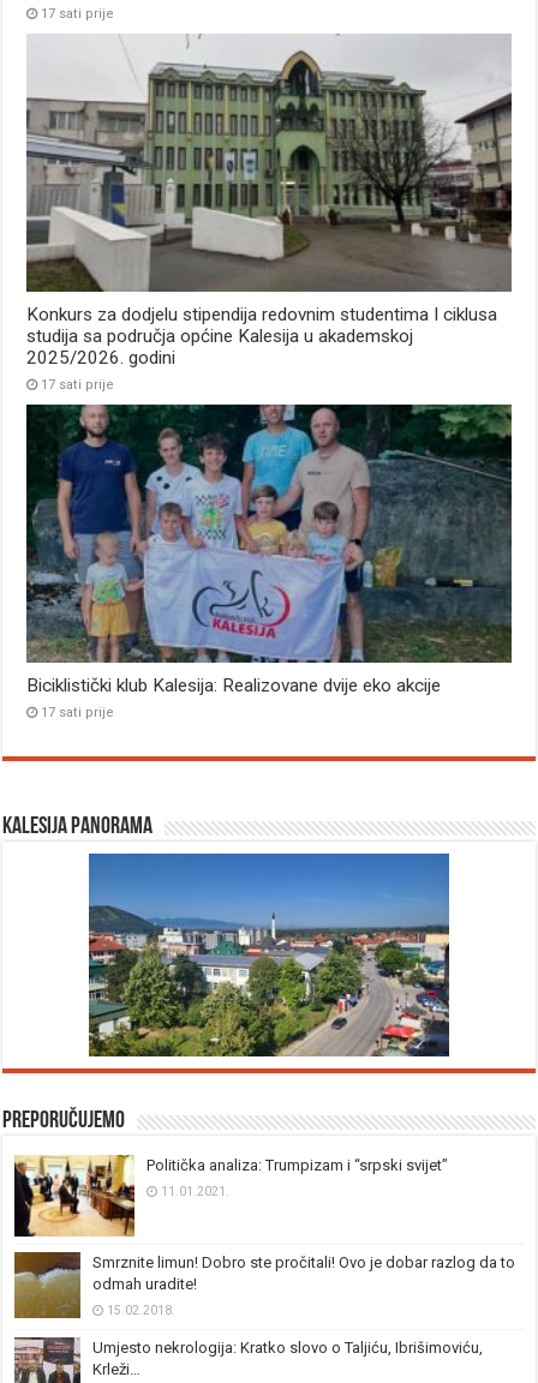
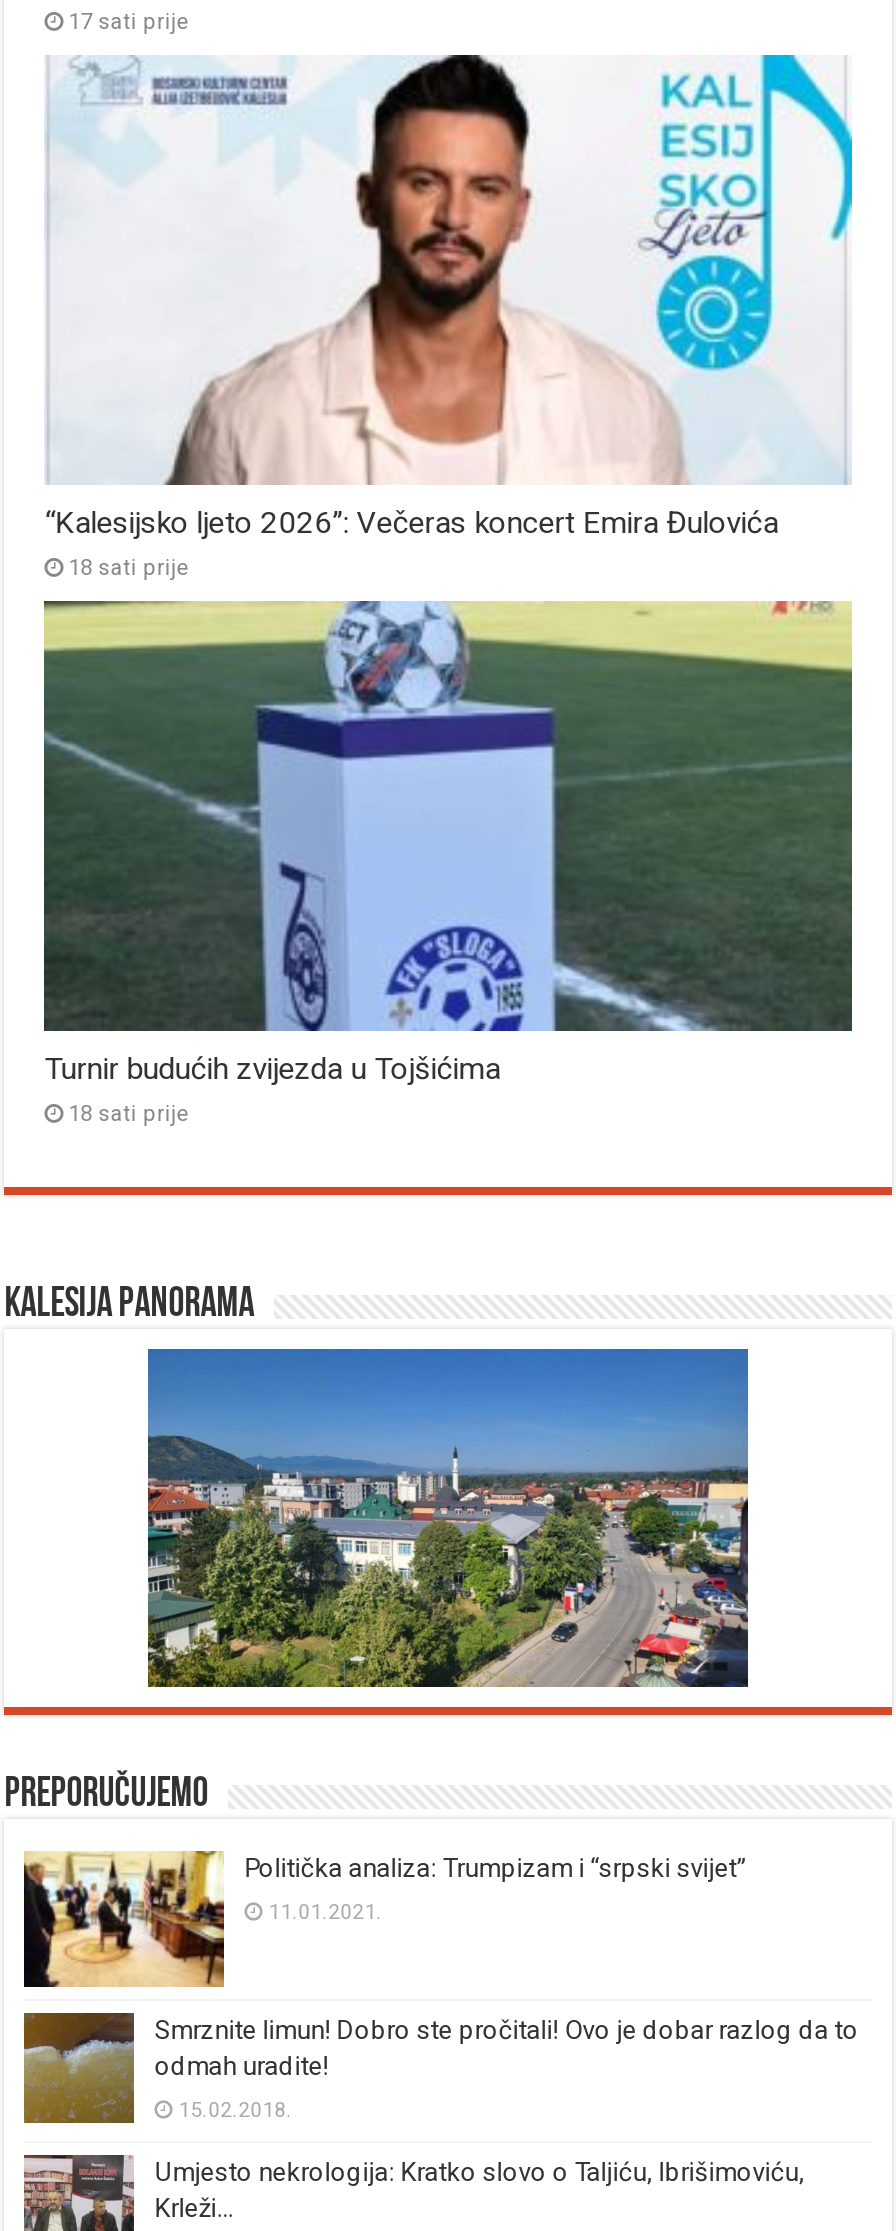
[25,34,513,293] [image] -> [44,53,854,417] [image]
[27,304,497,392] Konkurs za dodjelu stipendija redovnim studentima I ciklusa | studija sa područja općine Kalesija u akademskoj | 2025/2026. godini | 17 sati prije -> [44,505,778,581] “Kalesijsko ljeto 2026”: Večeras koncert Emira Đulovića | 18 sati prije
[26,403,512,720] [image] | Biciklistički klub Kalesija: Realizovane dvije eko akcije | 17 sati prije -> [42,599,852,1126] [image] | Turnir budućih zvijezda u Tojšićima | 18 sati prije

